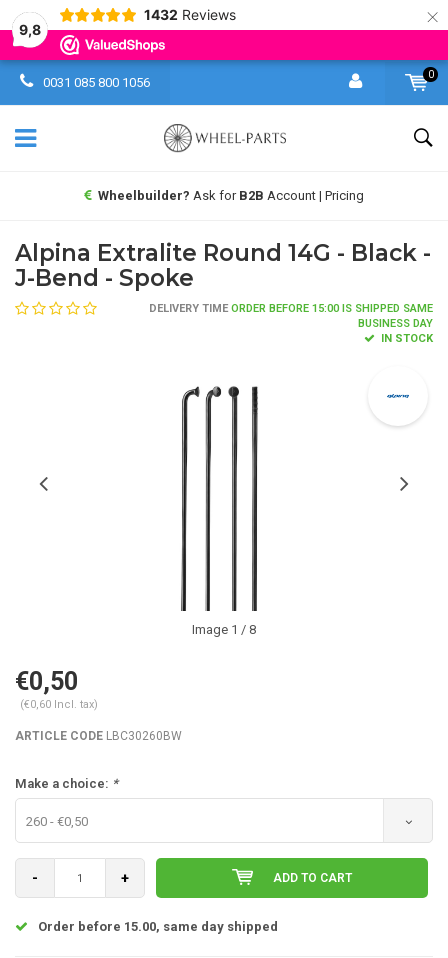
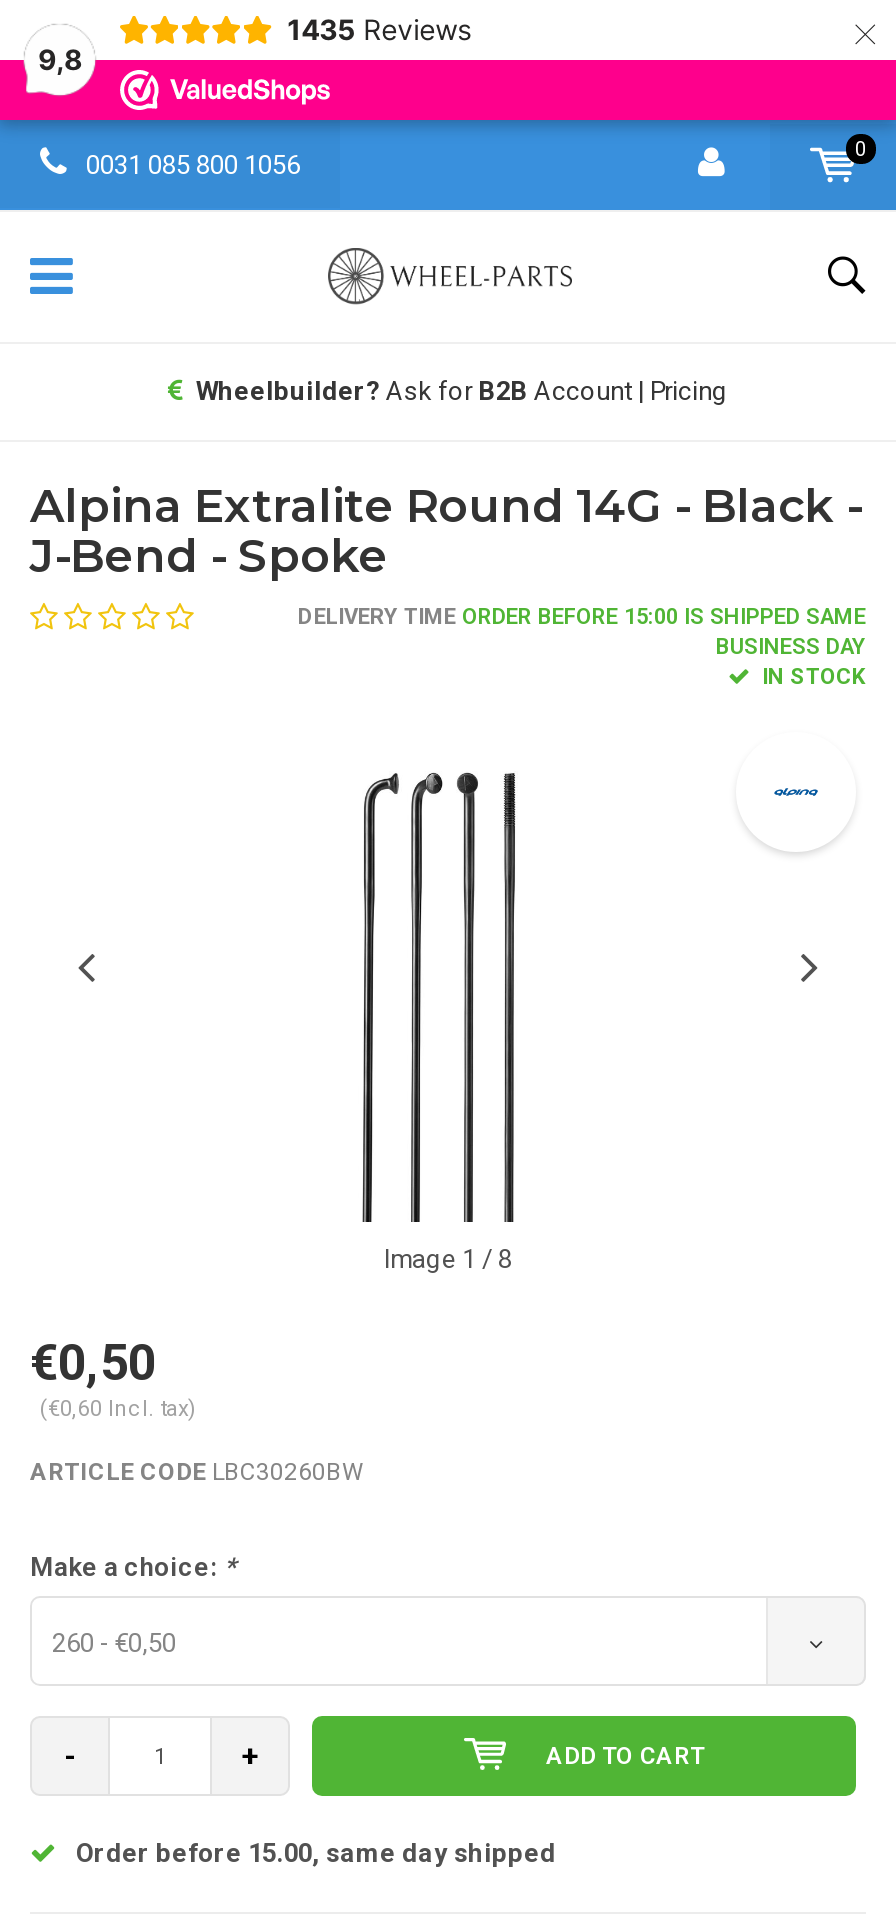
[144,6,236,23] 1432 Reviews -> [287,12,471,46] 1435 Reviews

